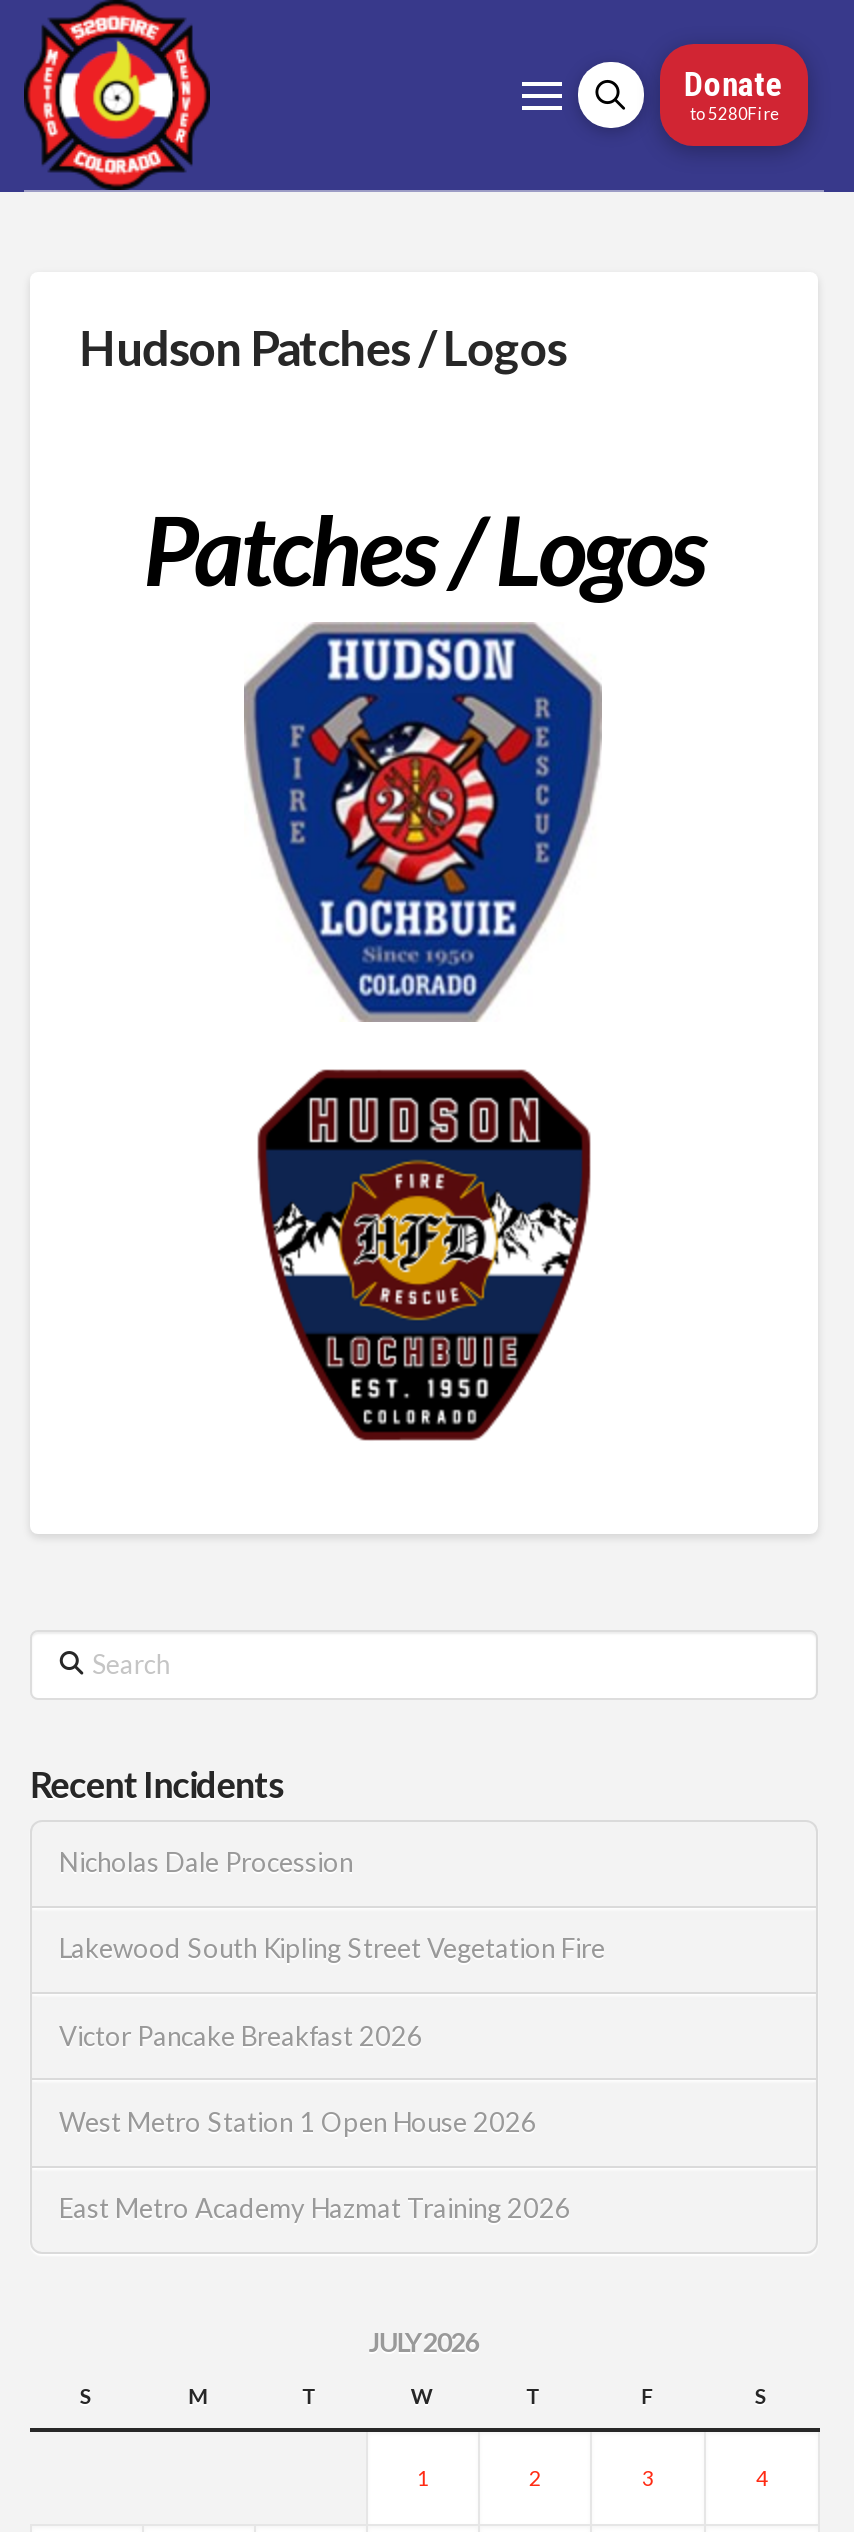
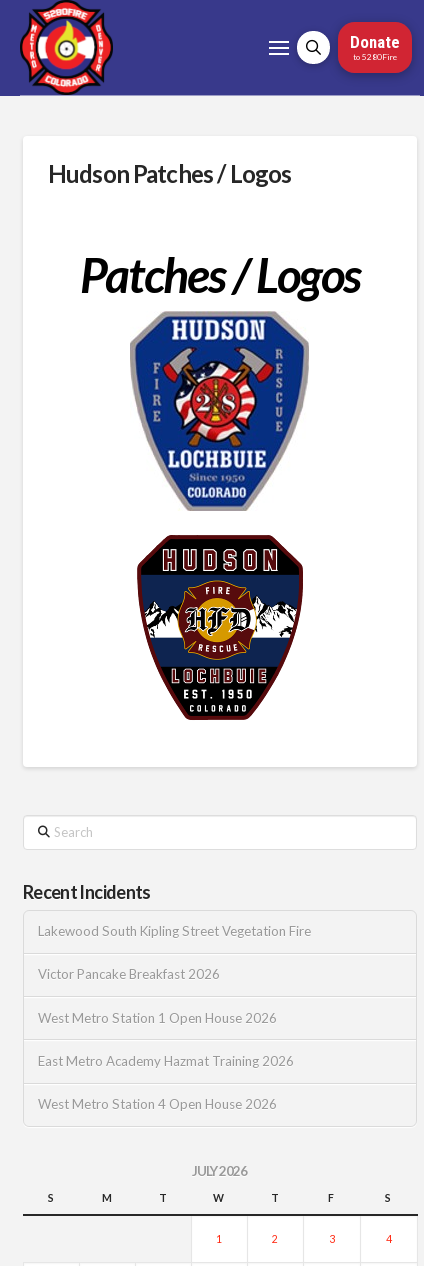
[59,1846,353,1878] Nicholas Dale Procession -> none
moved [59,1933,605,2225] -> [37,923,310,1069]: Lakewood South Kipling Street Vegetation Fire | Victor Pancake Breakfast 2026 | West Metro Station 1 Open House 2026 | East Metro Academy Hazmat Training 2026
none -> [37,1096,276,1112] West Metro Station 4 Open House 2026

